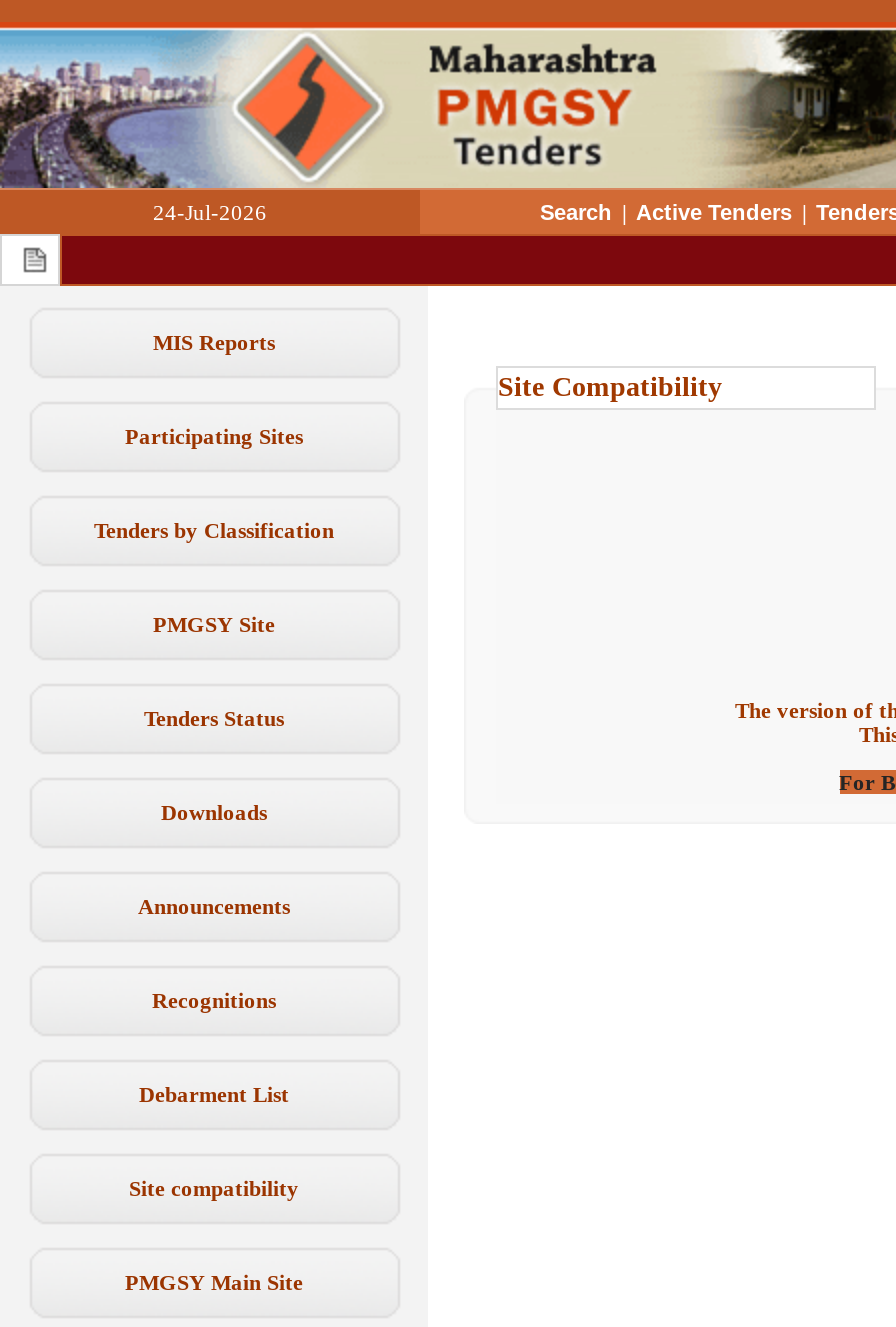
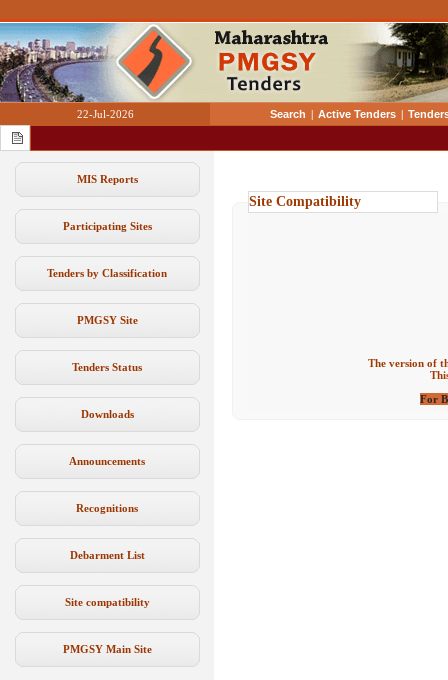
[153,200,267,224] 24-Jul-2026 -> [76,108,133,120] 22-Jul-2026

